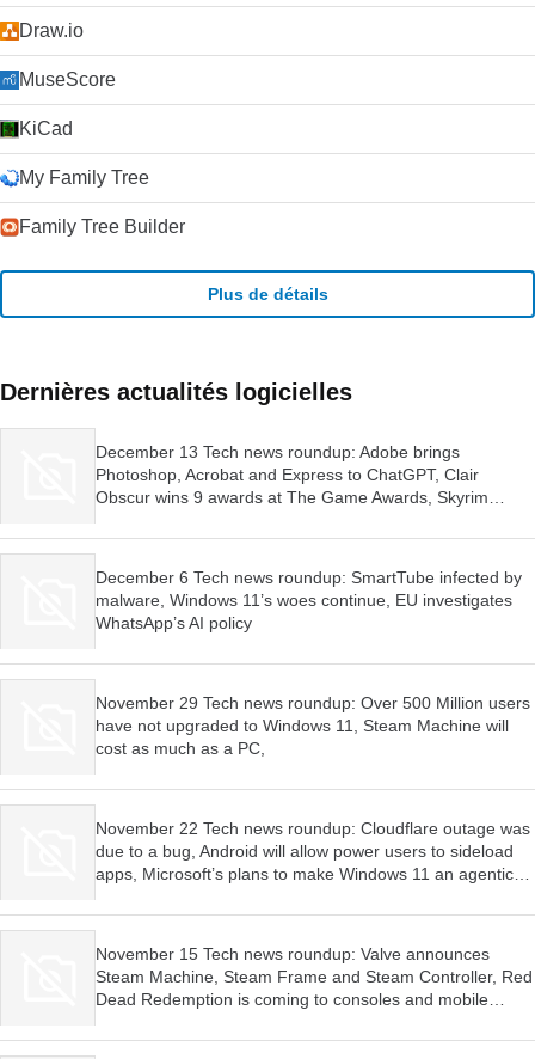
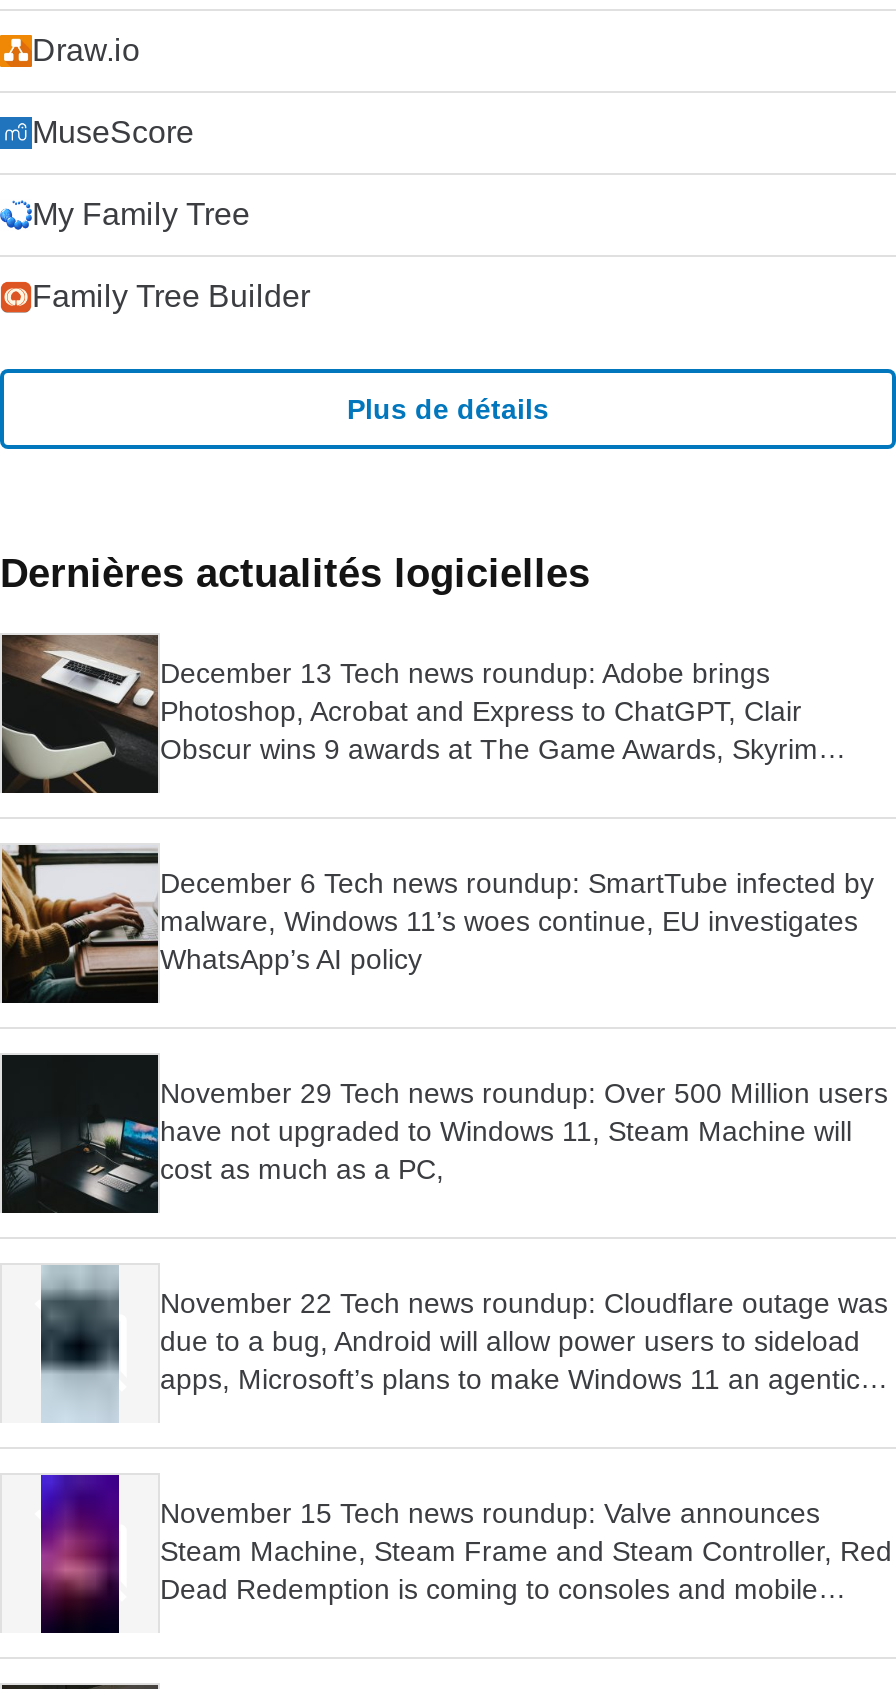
[19,118,73,139] KiCad -> none
none -> [6,633,160,795] [image]
none -> [6,843,160,1005] [image]
none -> [6,1053,160,1215] [image]
none -> [38,1265,122,1423] [image]
none -> [38,1473,122,1635] [image]

